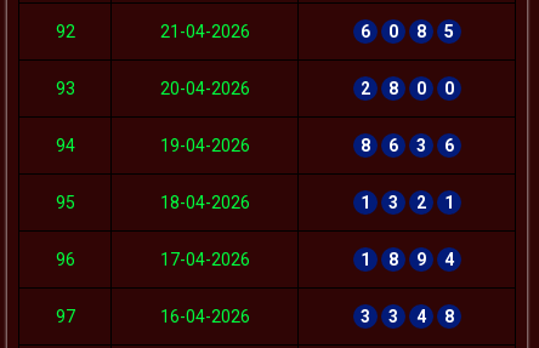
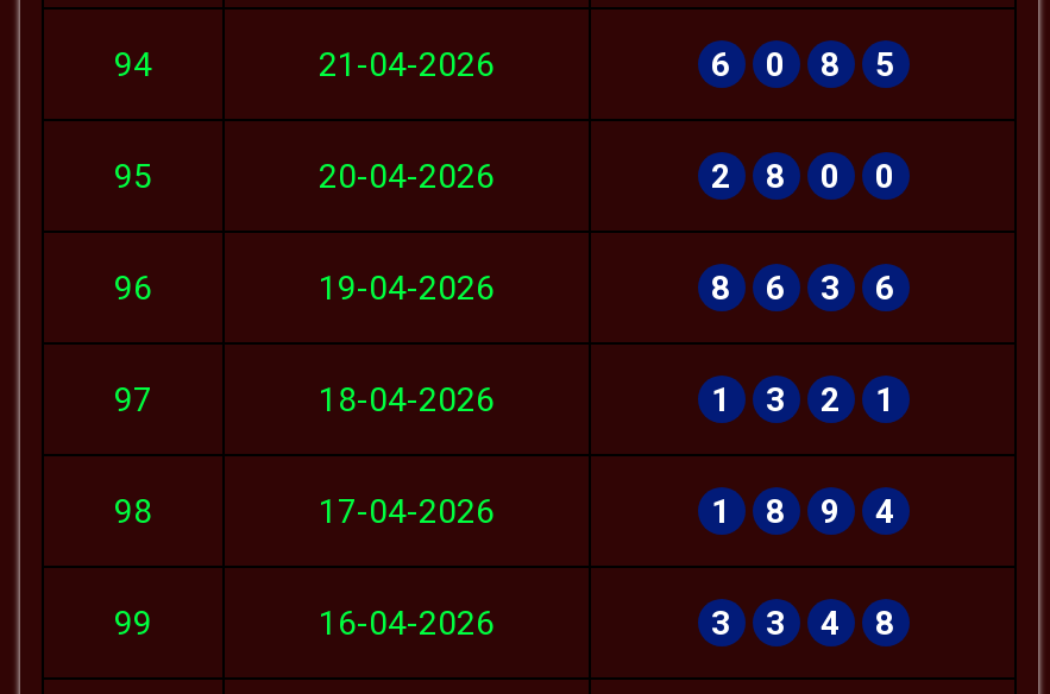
[55,22,75,41] 92 -> [114,46,152,84] 94
[55,79,75,98] 93 -> [114,157,152,195] 95
[55,136,75,155] 94 -> [114,269,152,307] 96
[55,193,75,212] 95 -> [114,381,152,419] 97
[55,250,75,269] 96 -> [114,492,152,530] 98
[55,307,75,326] 97 -> [114,604,152,642] 99

